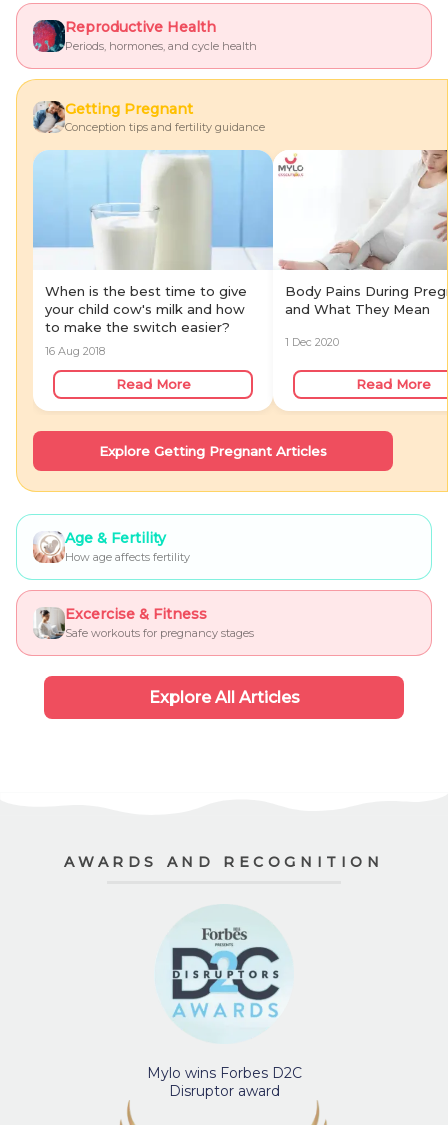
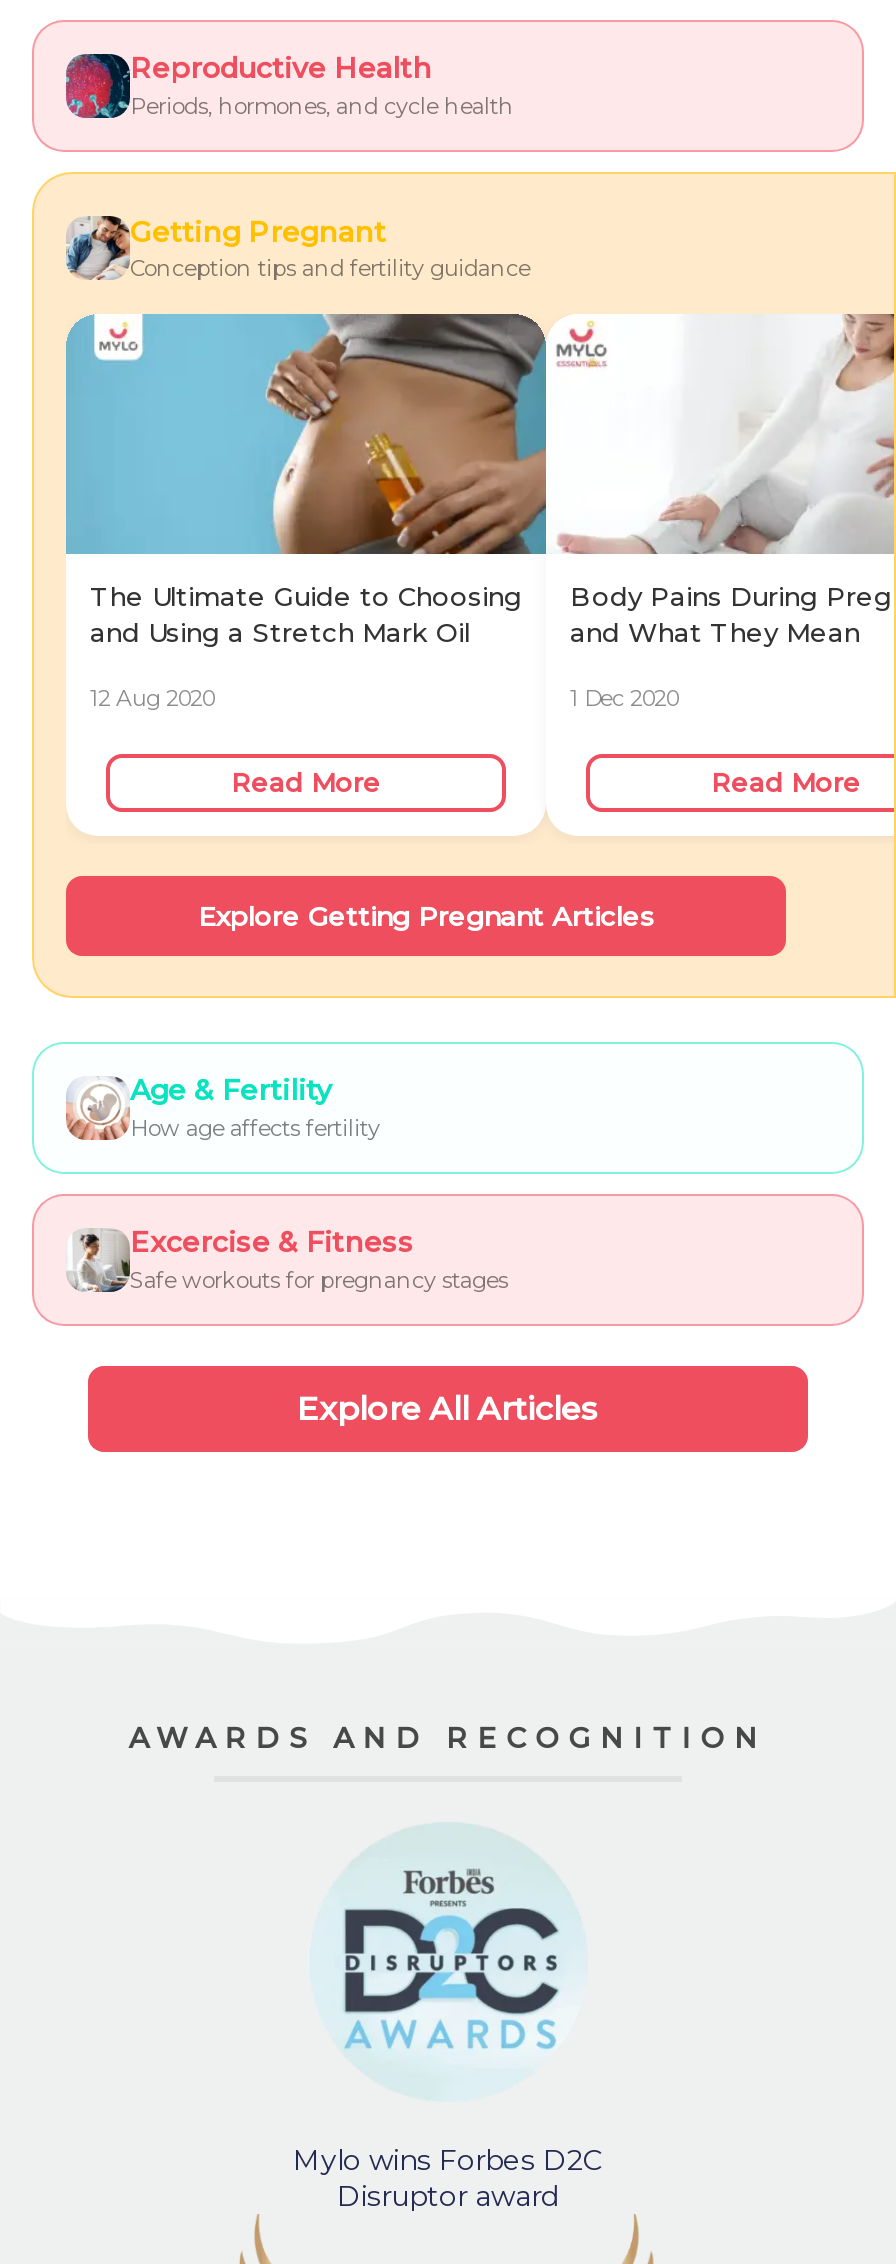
[33,149,274,335] [image] | When is the best time to give | your child cow's milk and how | to make the switch easier? -> [64,312,548,648] [image] | The Ultimate Guide to Choosing | and Using a Stretch Mark Oil
[45,344,105,358] 16 Aug 2018 -> [90,684,214,712] 12 Aug 2020

